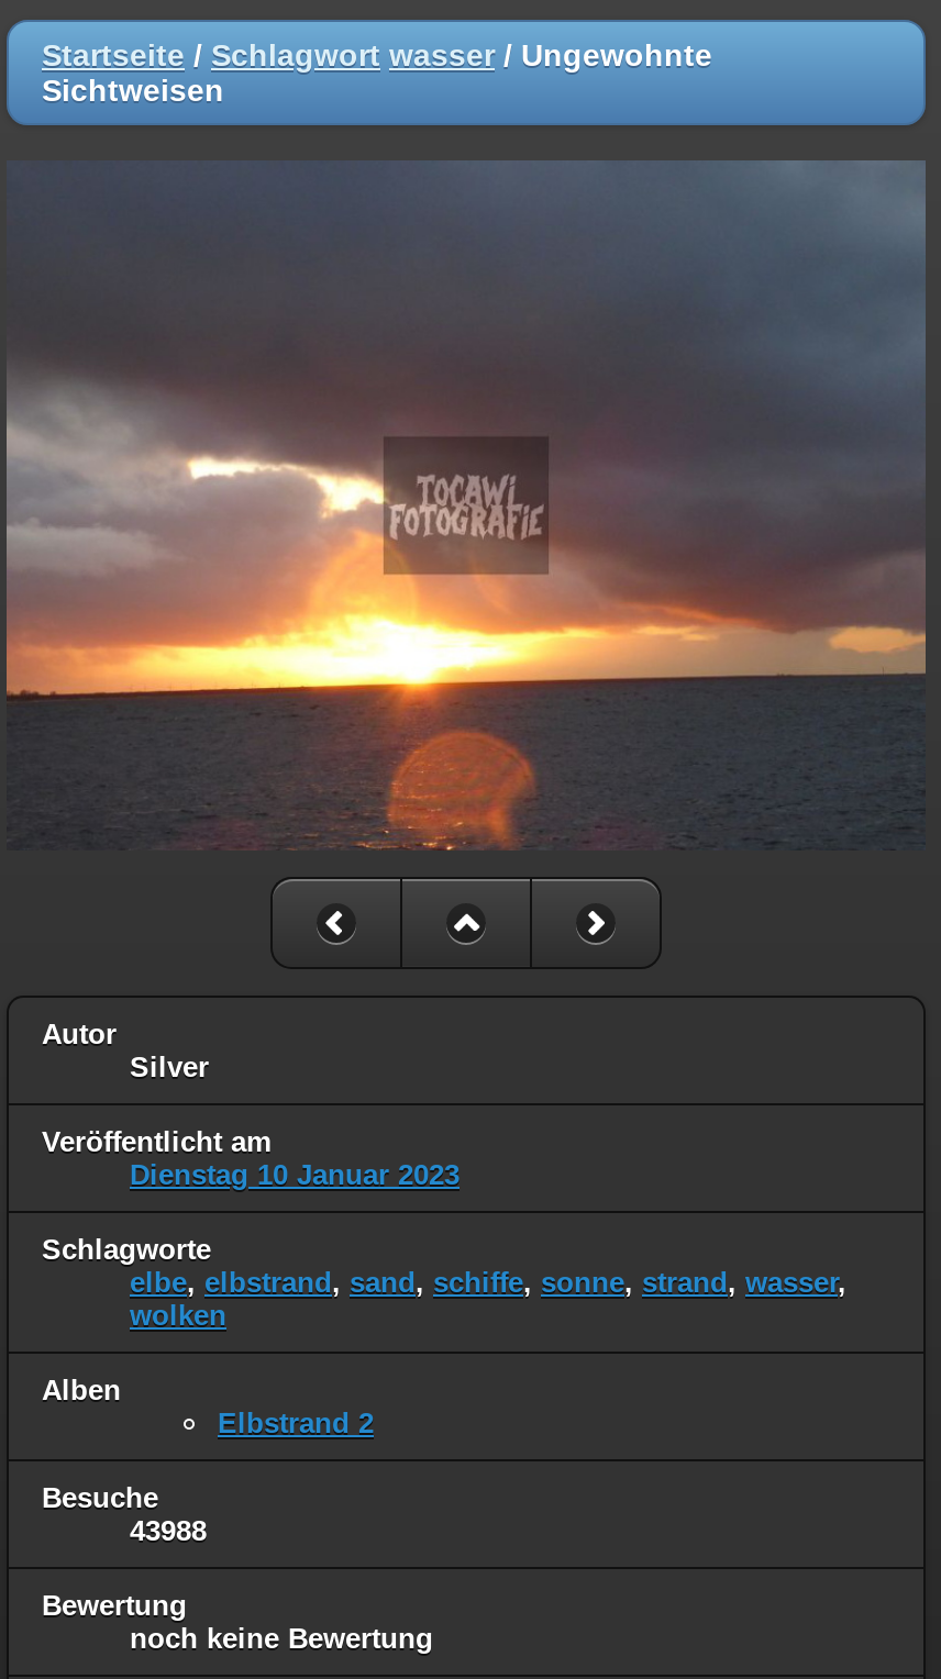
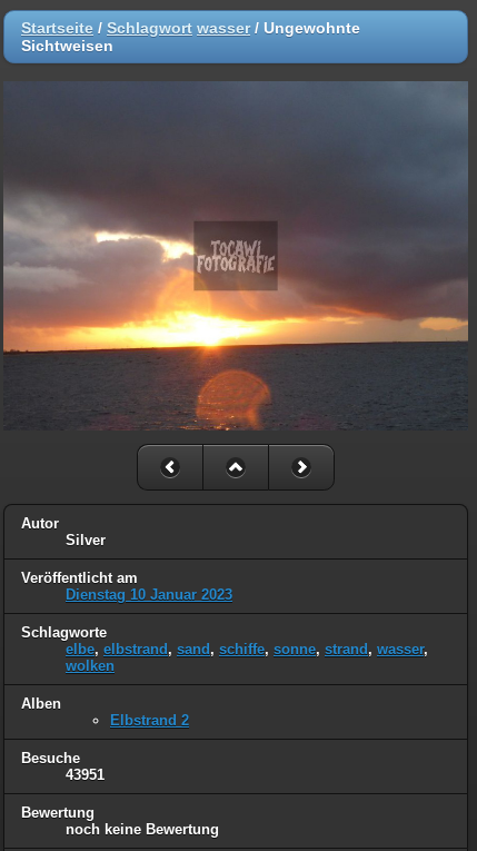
[130,1514,207,1547] 43988 -> [66,767,105,783] 43951

